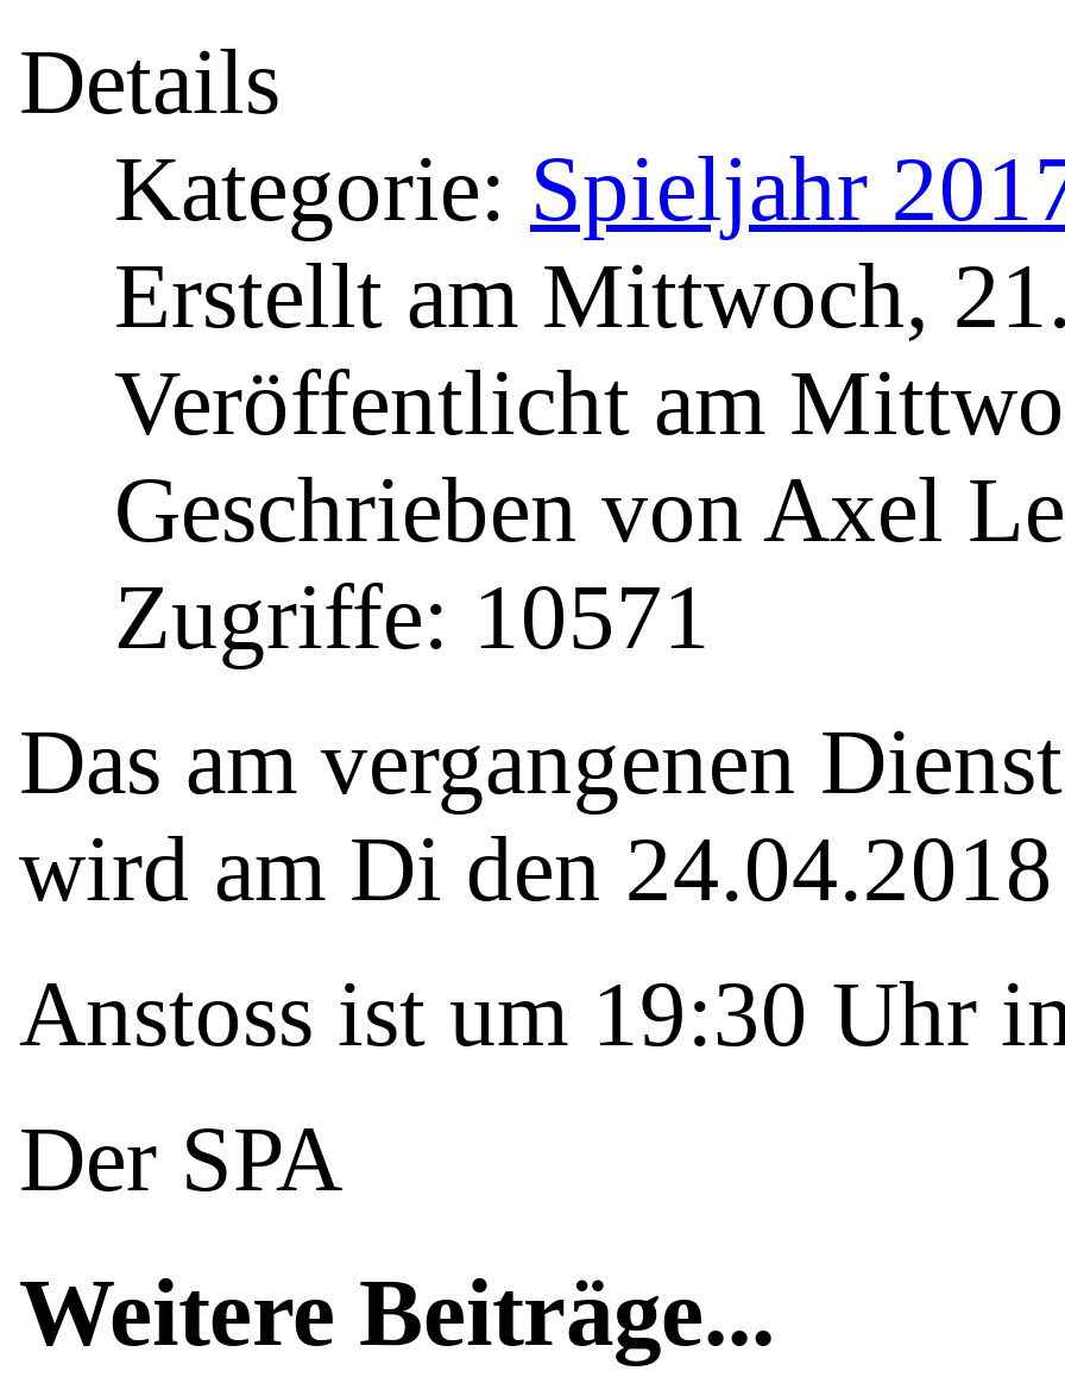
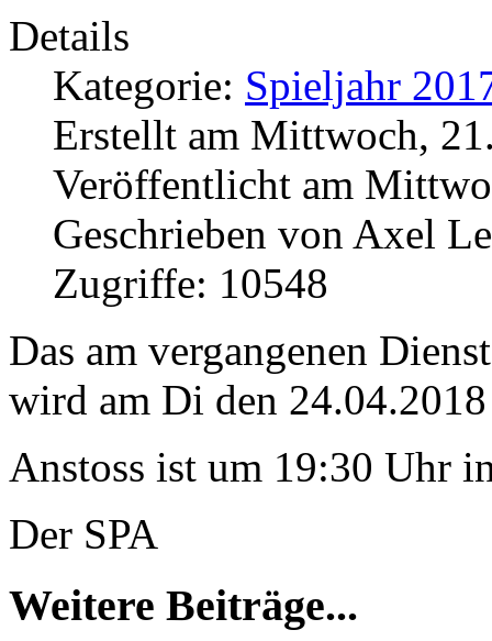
[114,565,711,667] Zugriffe: 10571 -> [53,260,328,307] Zugriffe: 10548

